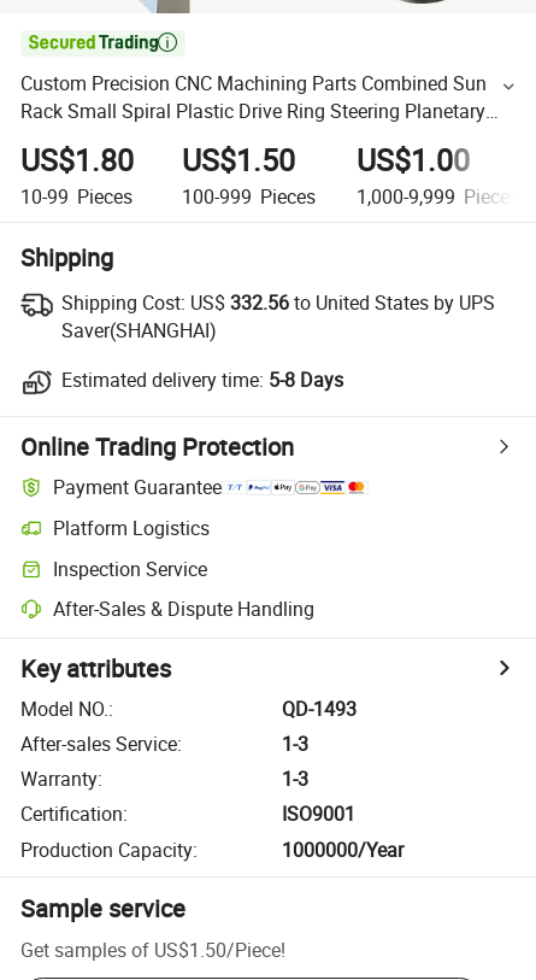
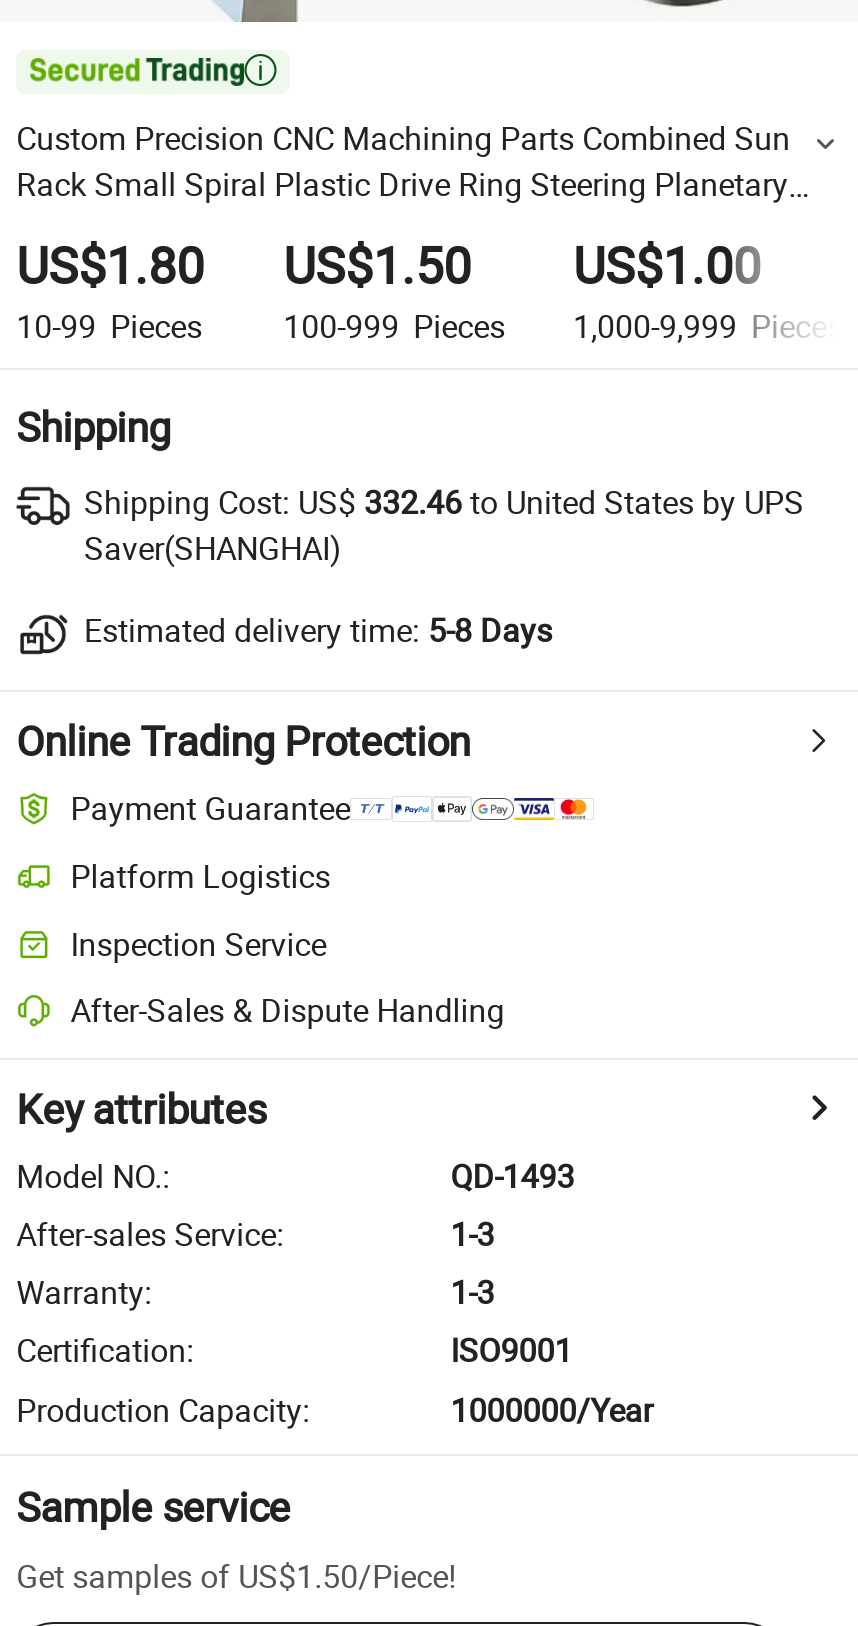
[61,289,495,316] Shipping Cost: US$332.56 to United States by UPS -> [84,480,804,524] Shipping Cost: US$332.46 to United States by UPS

